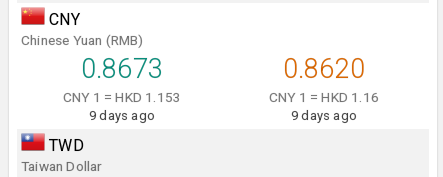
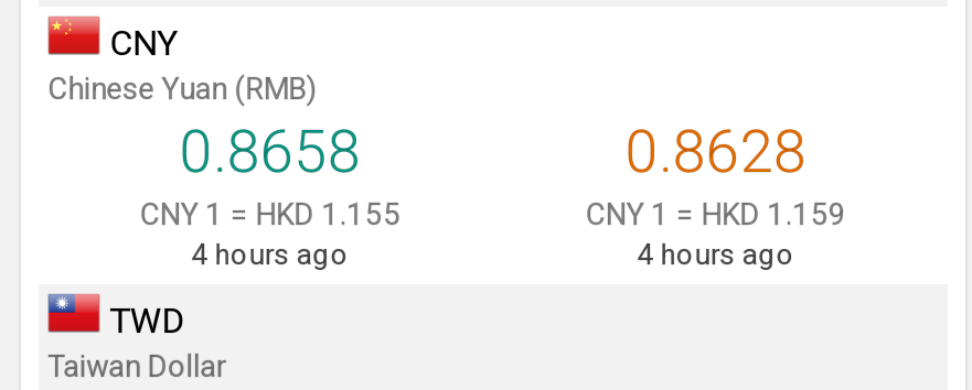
[81,53,163,85] 0.8673 -> [180,117,361,187] 0.8658
[283,53,365,85] 0.8620 -> [625,117,807,187] 0.8628
[63,89,181,105] CNY 1 = HKD 1.153 -> [140,196,401,231] CNY 1 = HKD 1.155
[269,89,379,105] CNY 1 = HKD 1.16 -> [585,196,847,231] CNY 1 = HKD 1.159
[89,108,155,123] 9 days ago -> [192,238,349,271] 4 hours ago
[291,108,357,123] 9 days ago -> [637,238,795,271] 4 hours ago

